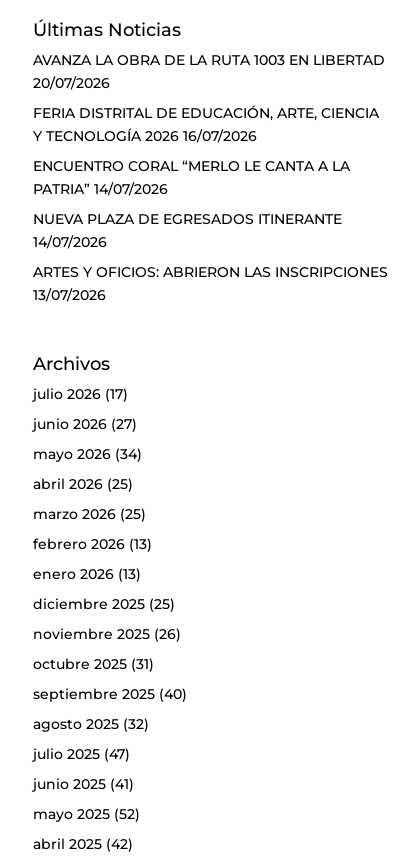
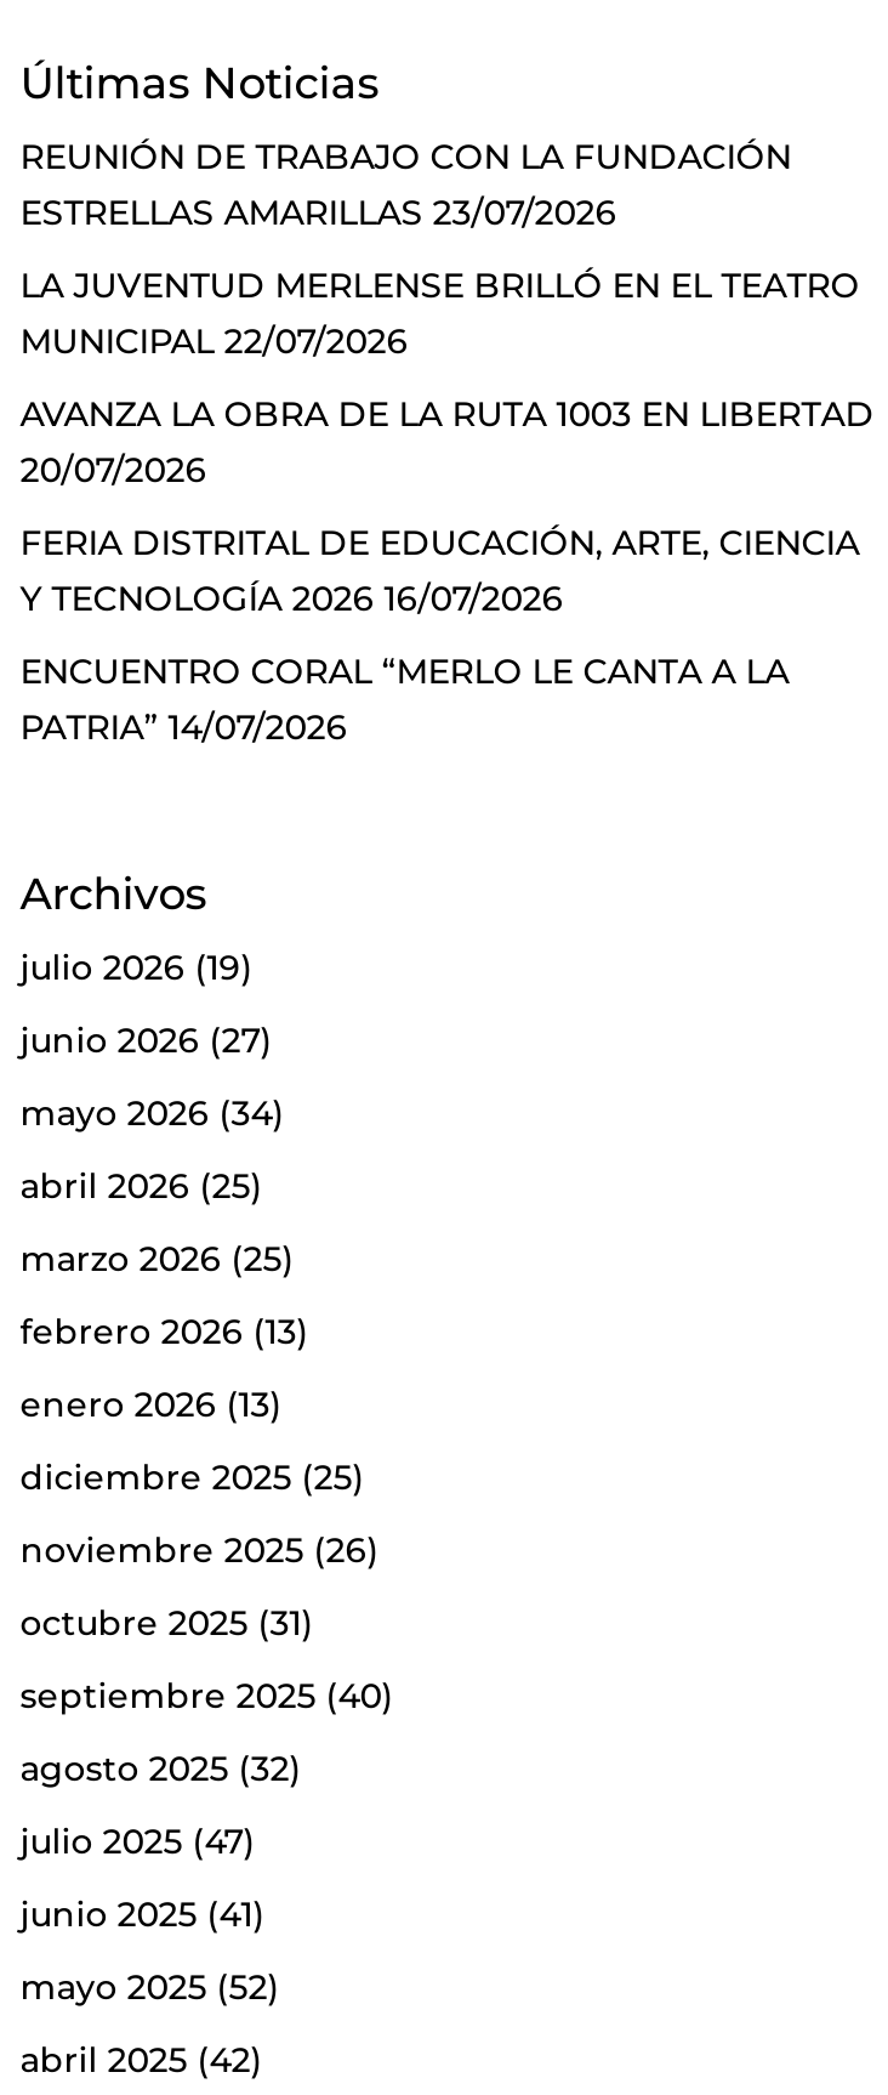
none -> [20,135,860,363] REUNIÓN DE TRABAJO CON LA FUNDACIÓN | ESTRELLAS AMARILLAS 23/07/2026 | LA JUVENTUD MERLENSE BRILLÓ EN EL TEATRO | MUNICIPAL 22/07/2026
moved [33,51,385,198] -> [20,392,874,749]: AVANZA LA OBRA DE LA RUTA 1003 EN LIBERTAD | 20/07/2026 | FERIA DISTRITAL DE EDUCACIÓN, ARTE, CIENCIA | Y TECNOLOGÍA 2026 16/07/2026 | ENCUENTRO CORAL “MERLO LE CANTA A LA | PATRIA” 14/07/2026
[33,210,388,304] NUEVA PLAZA DE EGRESADOS ITINERANTE | 14/07/2026 | ARTES Y OFICIOS: ABRIERON LAS INSCRIPCIONES | 13/07/2026 -> none
[33,385,128,403] julio 2026 (17) -> [20,946,253,990] julio 2026 (19)

